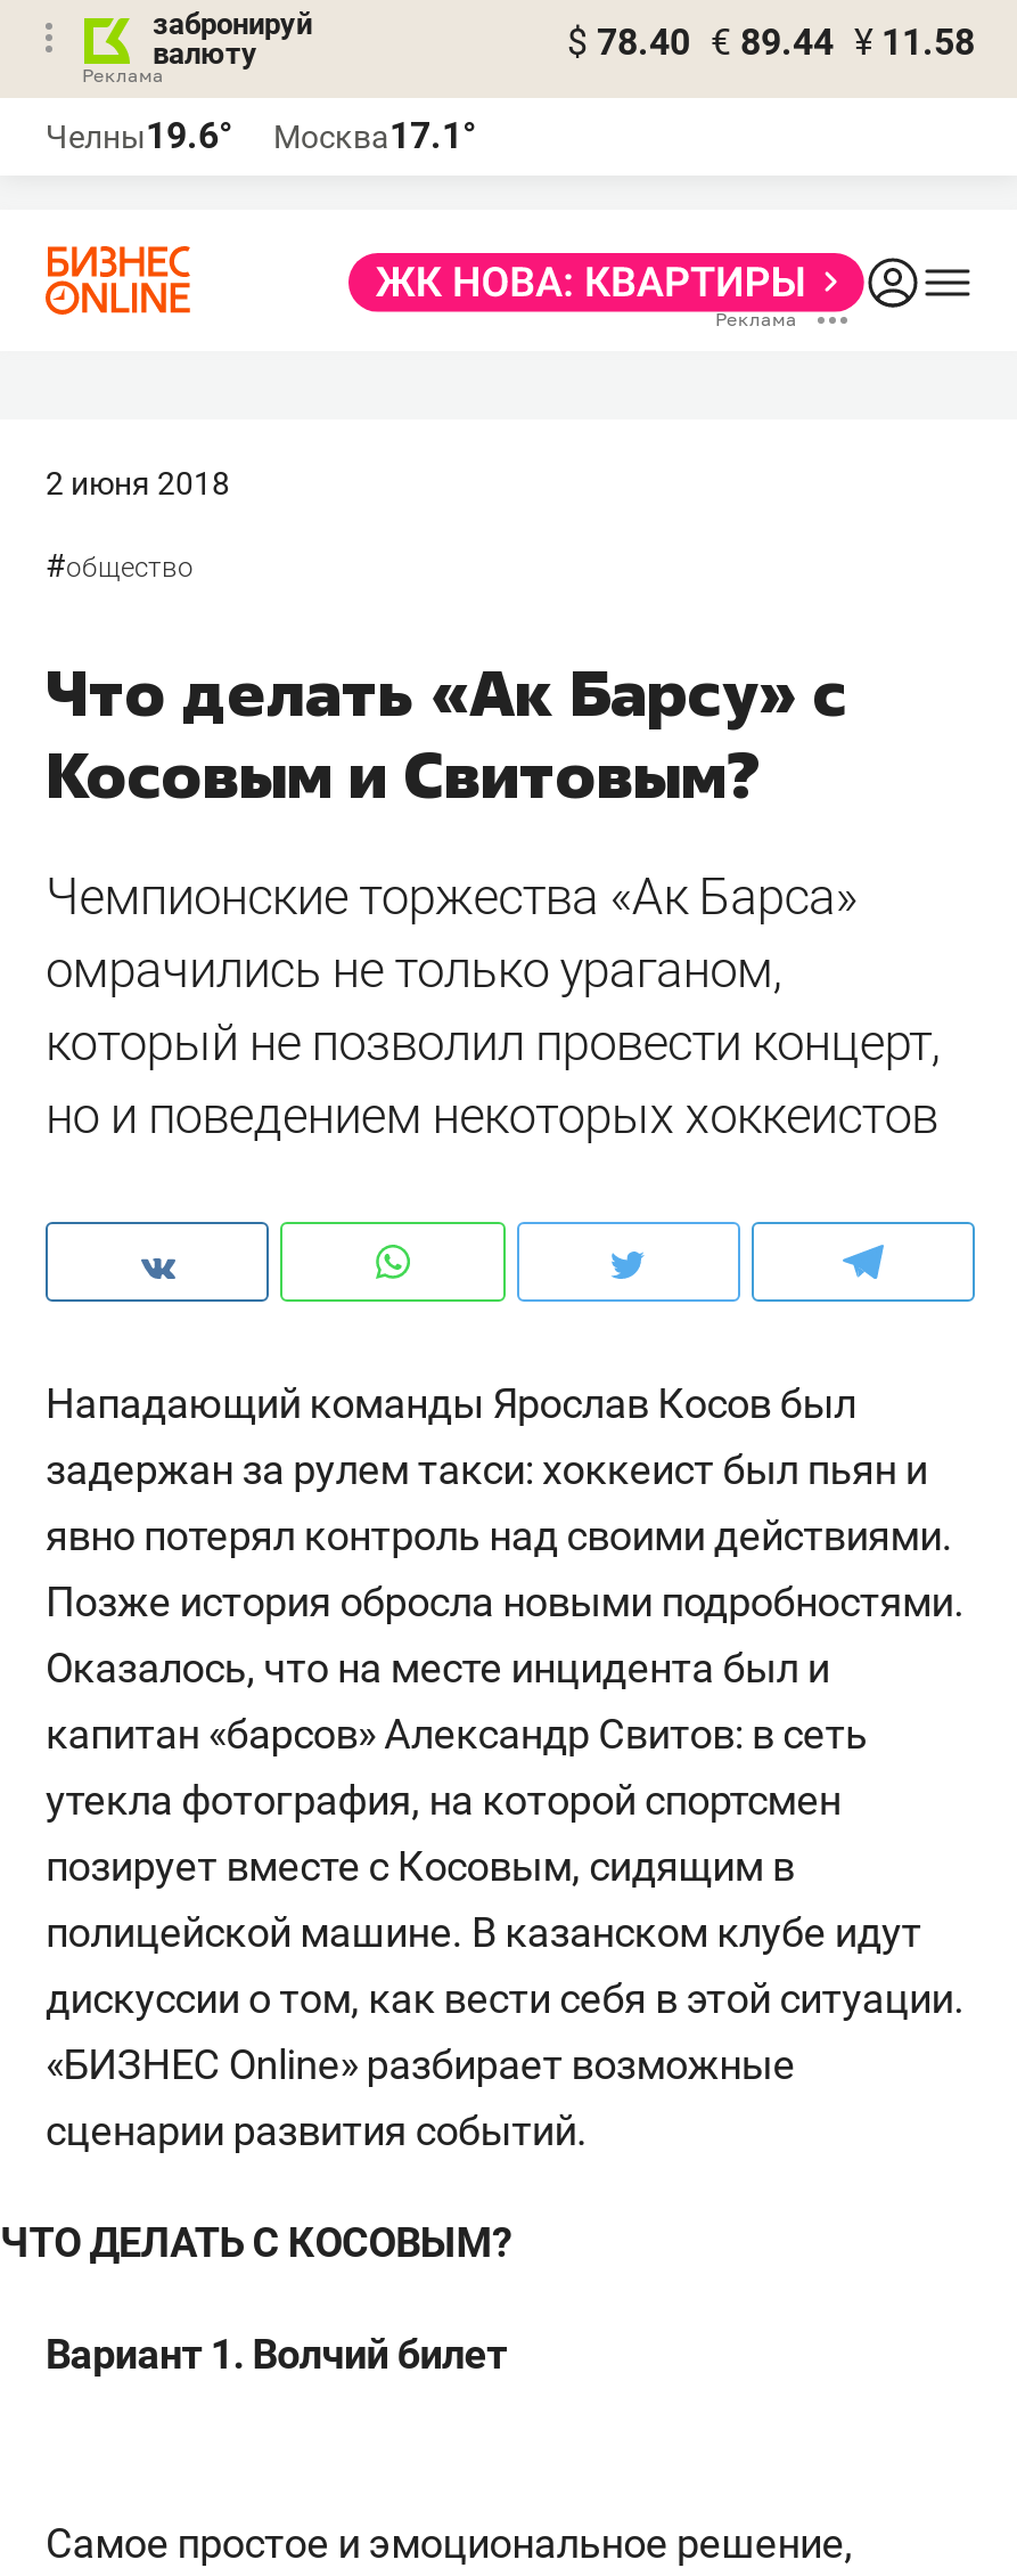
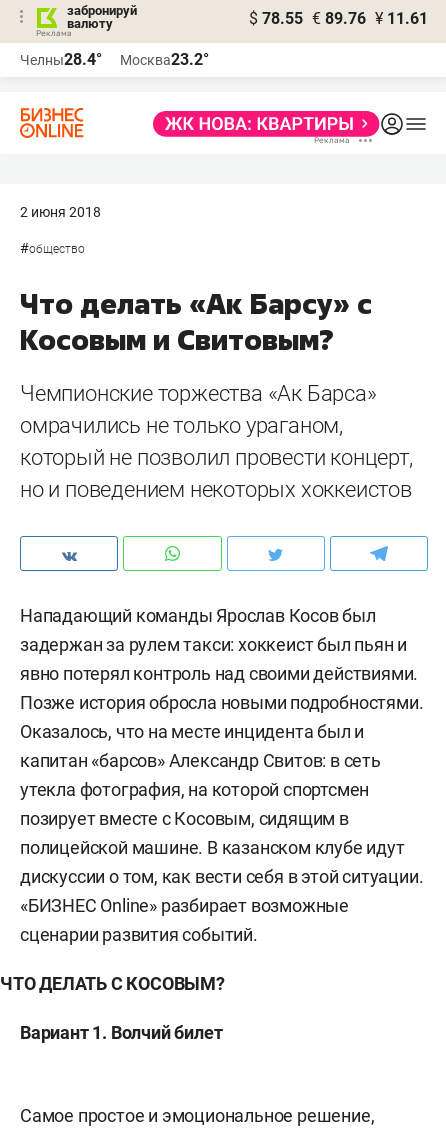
[567,21,975,64] $ 78.40 € 89.44 ¥ 11.58 -> [249,9,428,28] $ 78.55 € 89.76 ¥ 11.61
[46,114,232,157] Челны19.6° -> [20,50,102,69] Челны28.4°
[273,114,476,157] Москва17.1° -> [120,50,209,69] Москва23.2°

